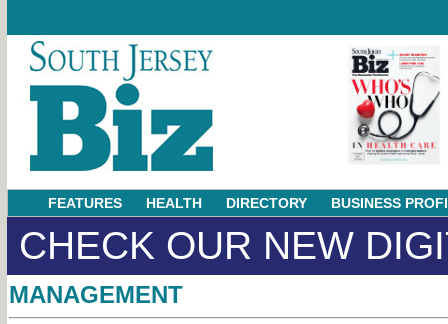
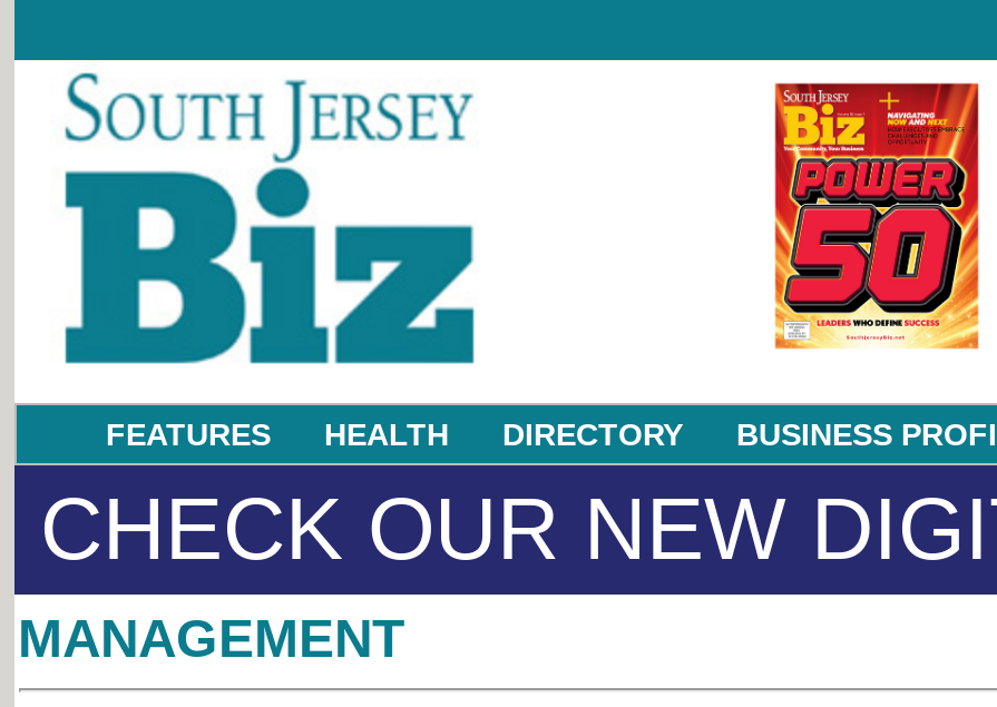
[348,45,440,164] [image] -> [772,80,981,350] [image]

